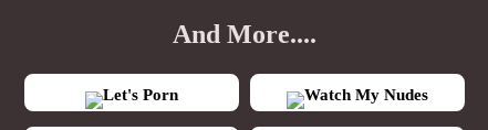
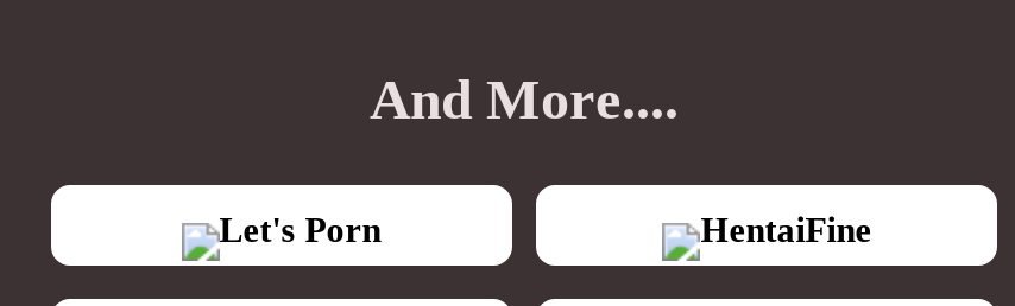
[305,85,428,103] Watch My Nudes -> [701,210,872,248] HentaiFine

